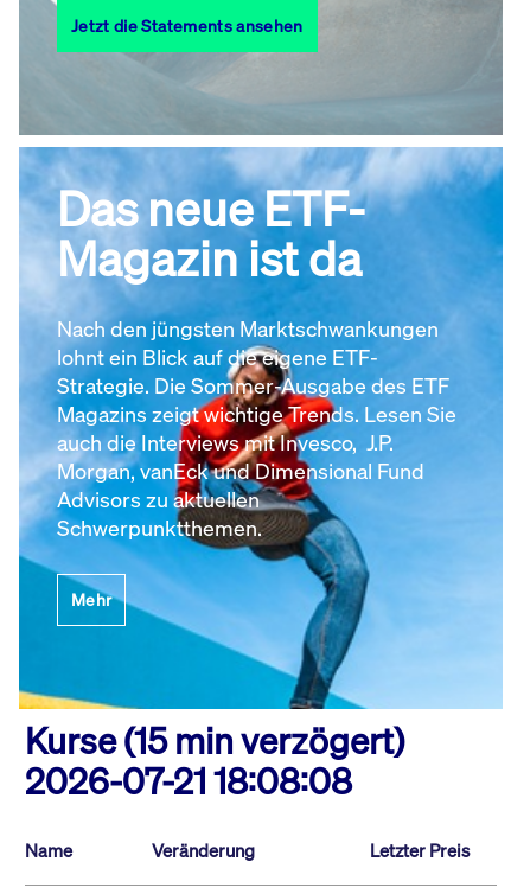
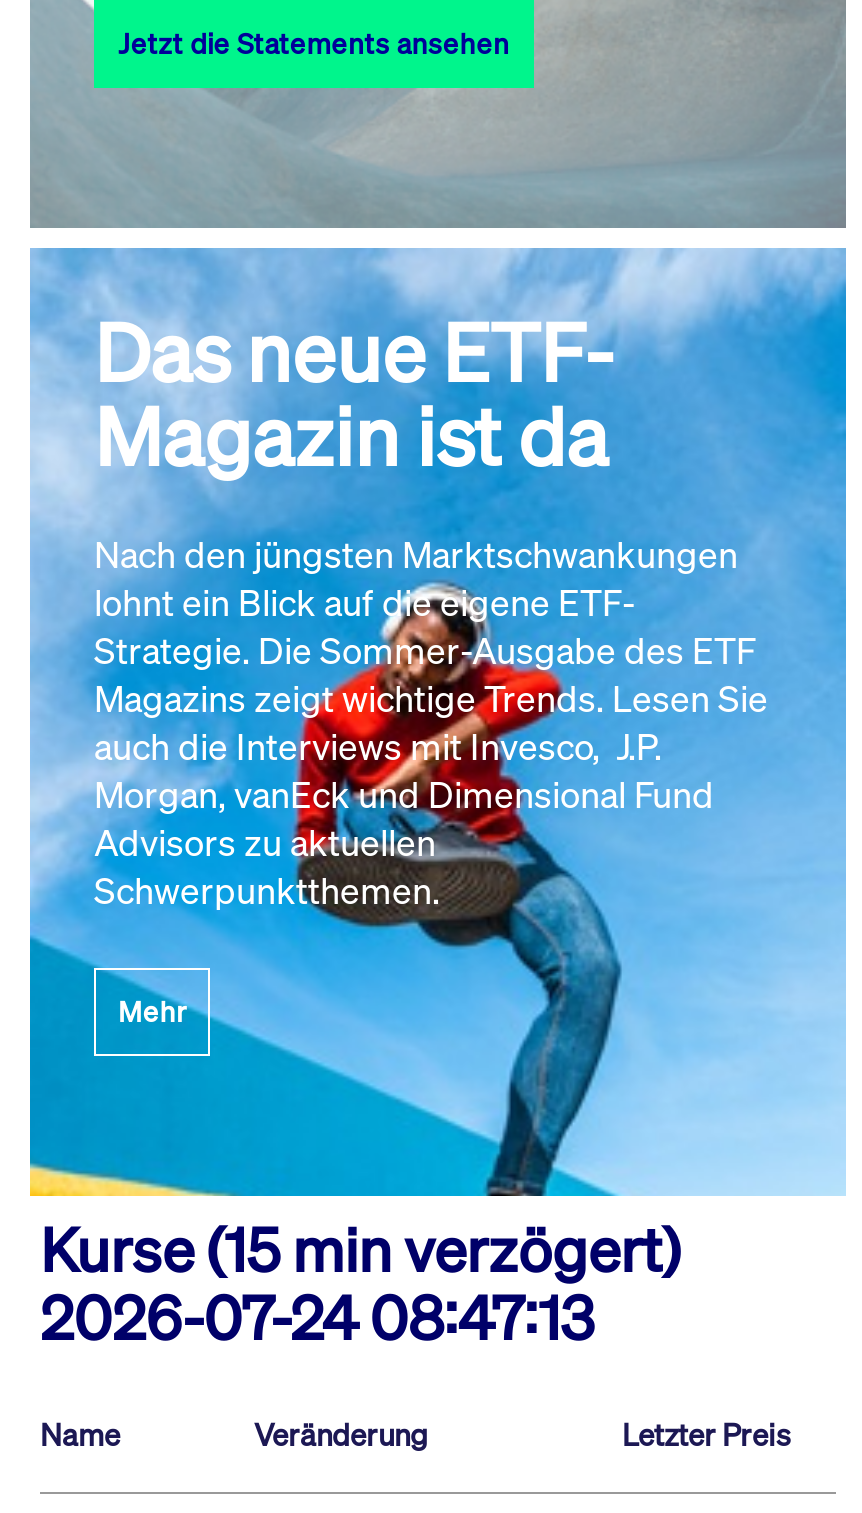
[25,758,352,805] 2026-07-21 18:08:08 -> [40,1278,594,1358] 2026-07-24 08:47:13

